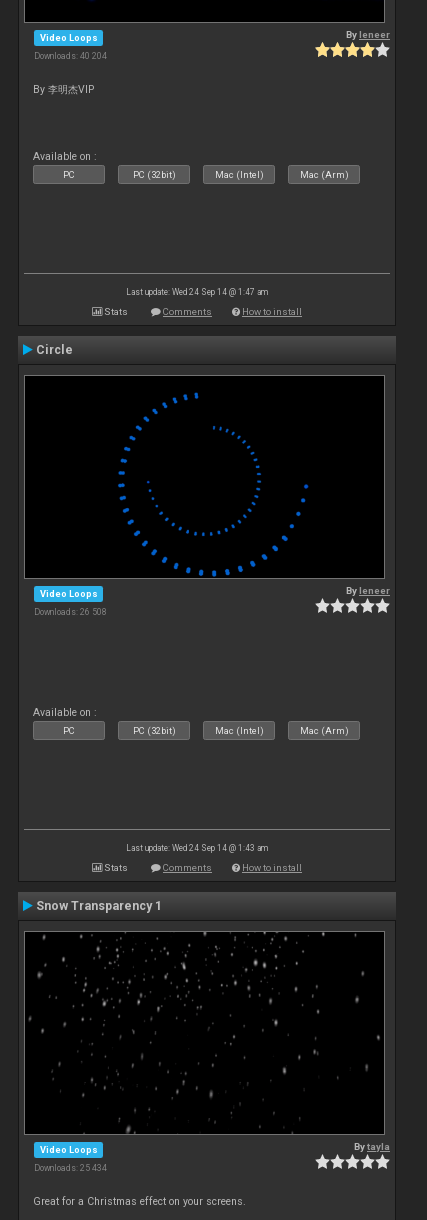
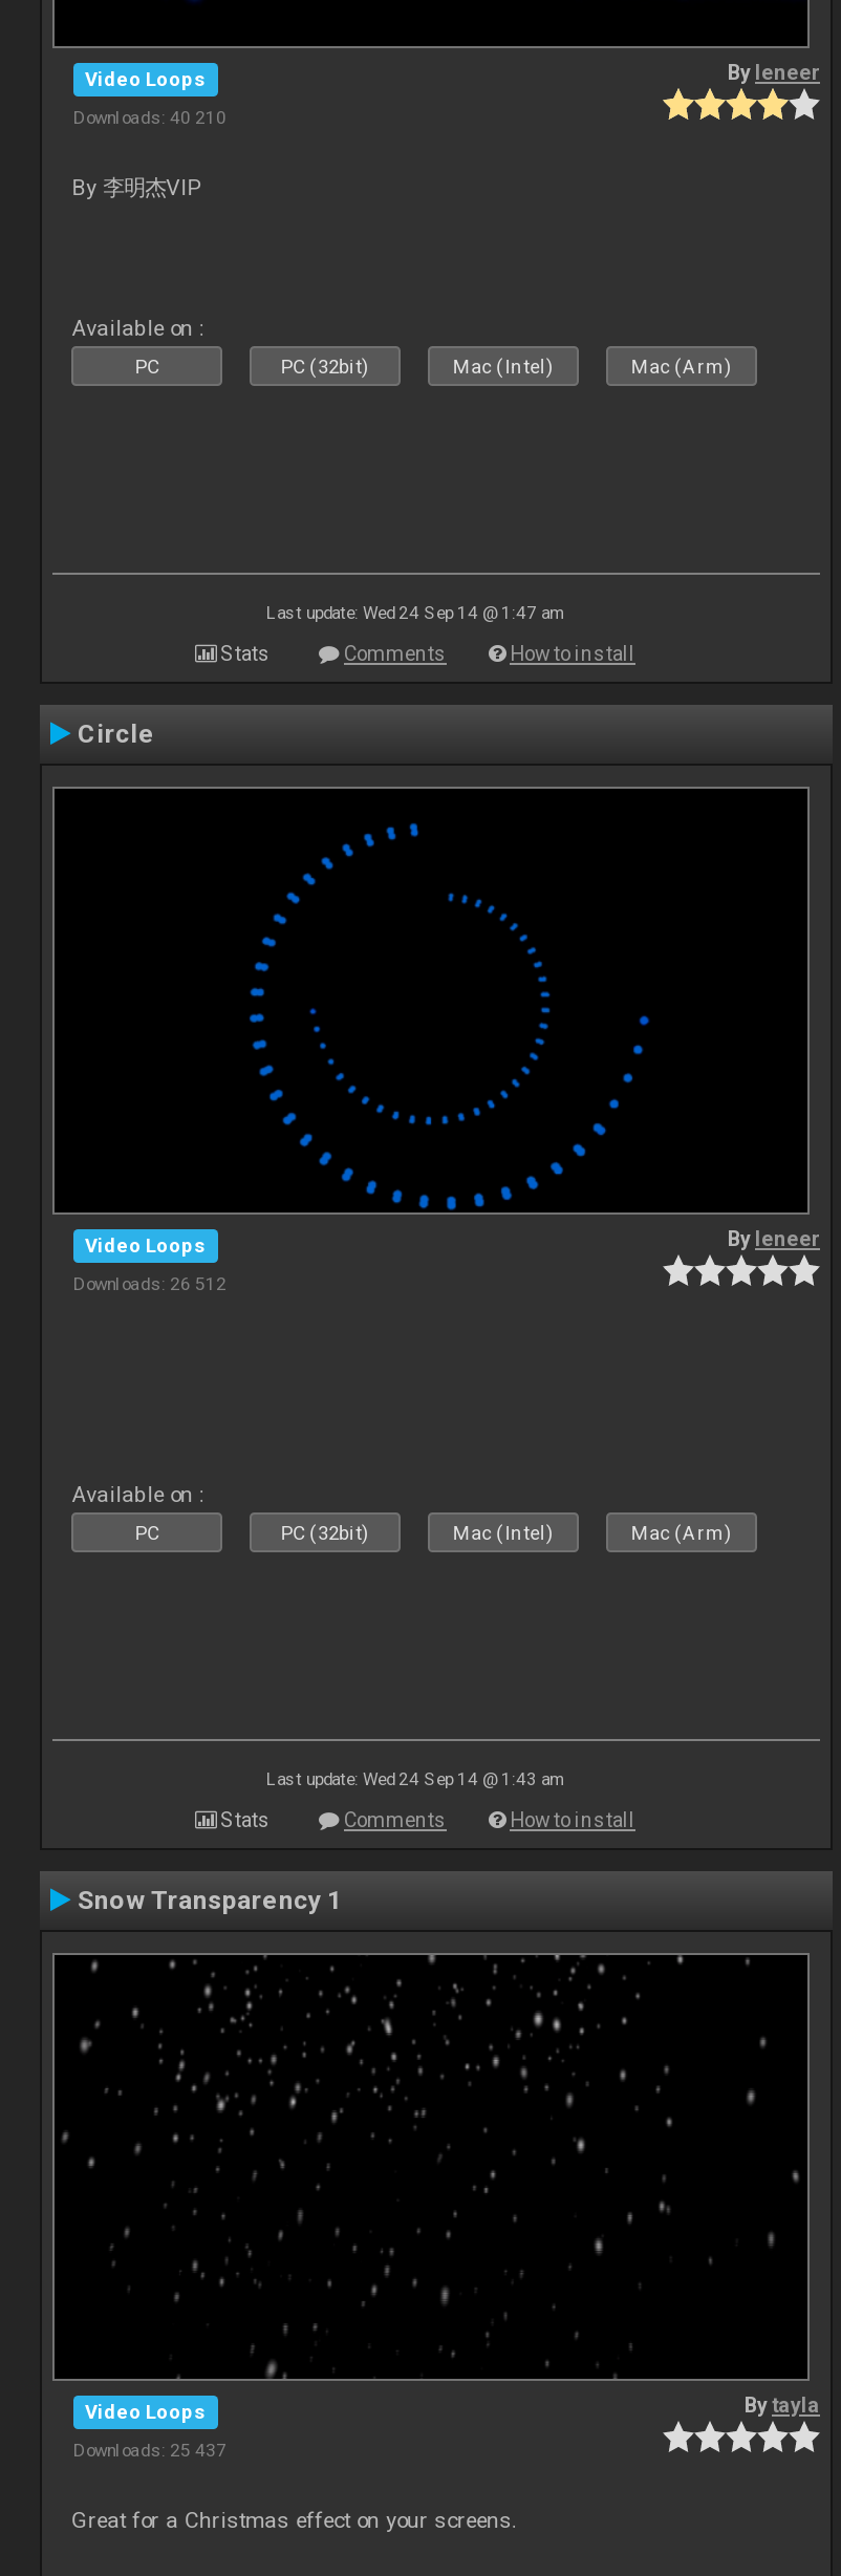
[34,51,107,61] Downloads: 40 204 -> [73,106,227,127] Downloads: 40 210
[34,607,107,617] Downloads: 26 508 -> [73,1273,227,1294] Downloads: 26 512
[34,1163,107,1173] Downloads: 25 434 -> [73,2439,227,2460] Downloads: 25 437

